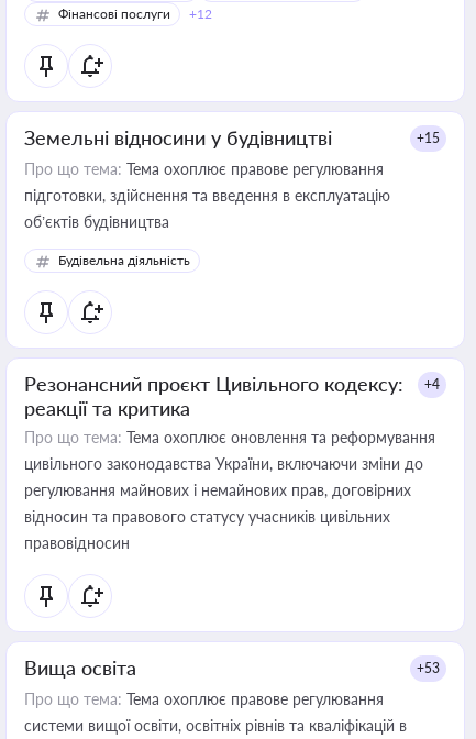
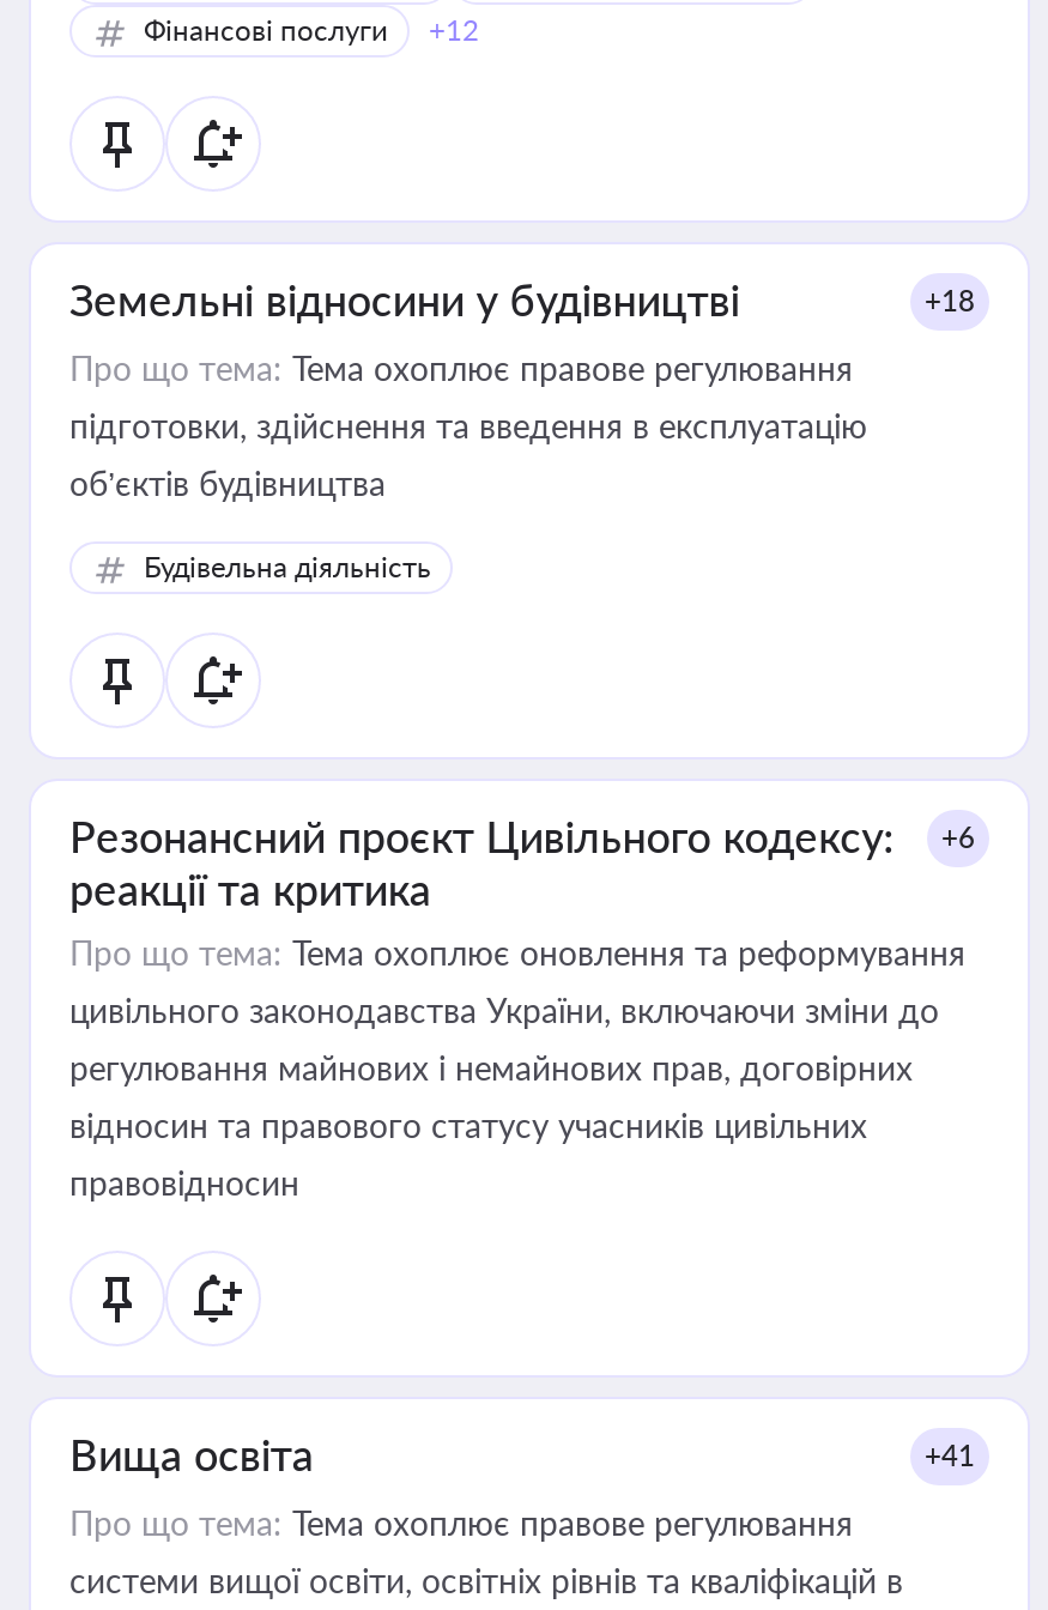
[417,130,440,146] +15 -> [925,283,975,319] +18
[24,372,440,396] Резонансний проєкт Цивільного кодексу: +4 -> [69,810,975,862] Резонансний проєкт Цивільного кодексу: +6
[417,660,440,676] +53 -> [925,1437,975,1473] +41

